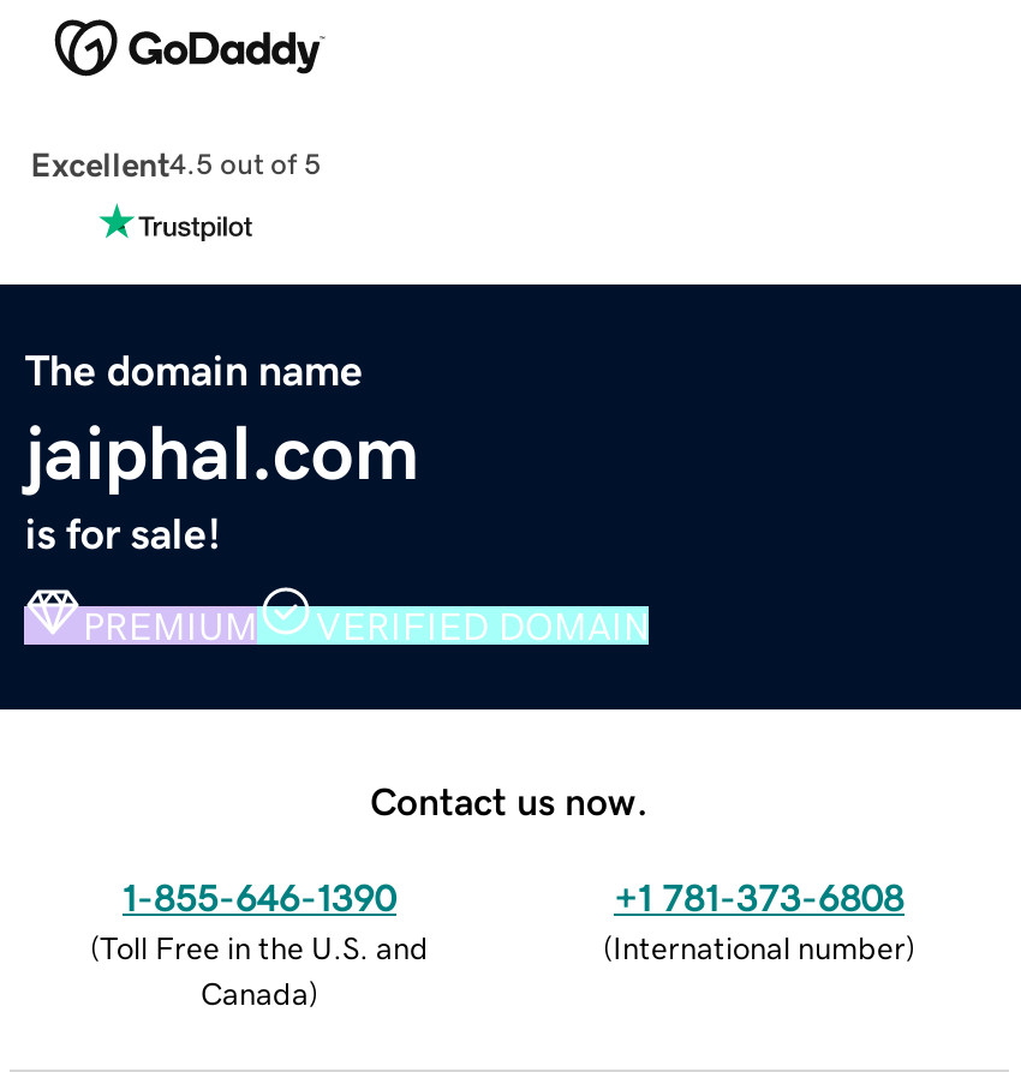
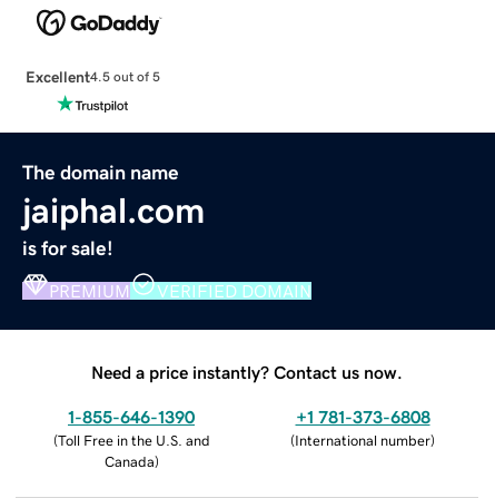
[370,781,649,819] Contact us now. -> [91,363,403,381] Need a price instantly? Contact us now.

